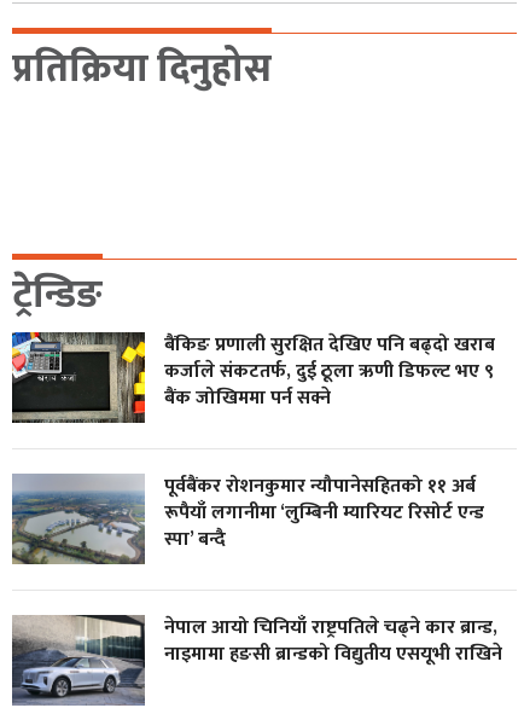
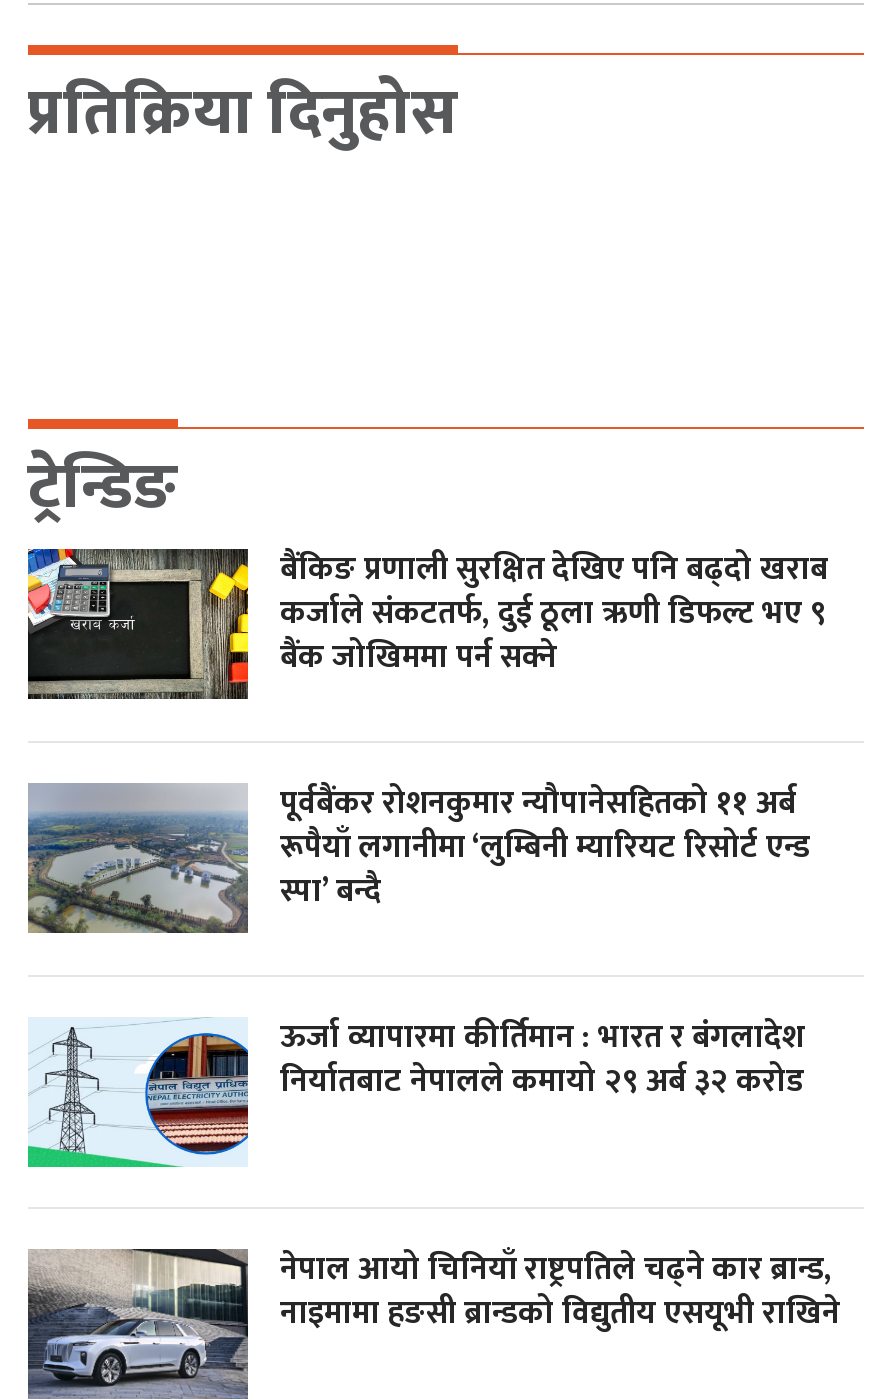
none -> [26,1011,804,1169] [image] | ऊर्जा व्यापारमा कीर्तिमान : भारत र बंगलादेश | निर्यातबाट नेपालले कमायो २९ अर्ब ३२ करोड

